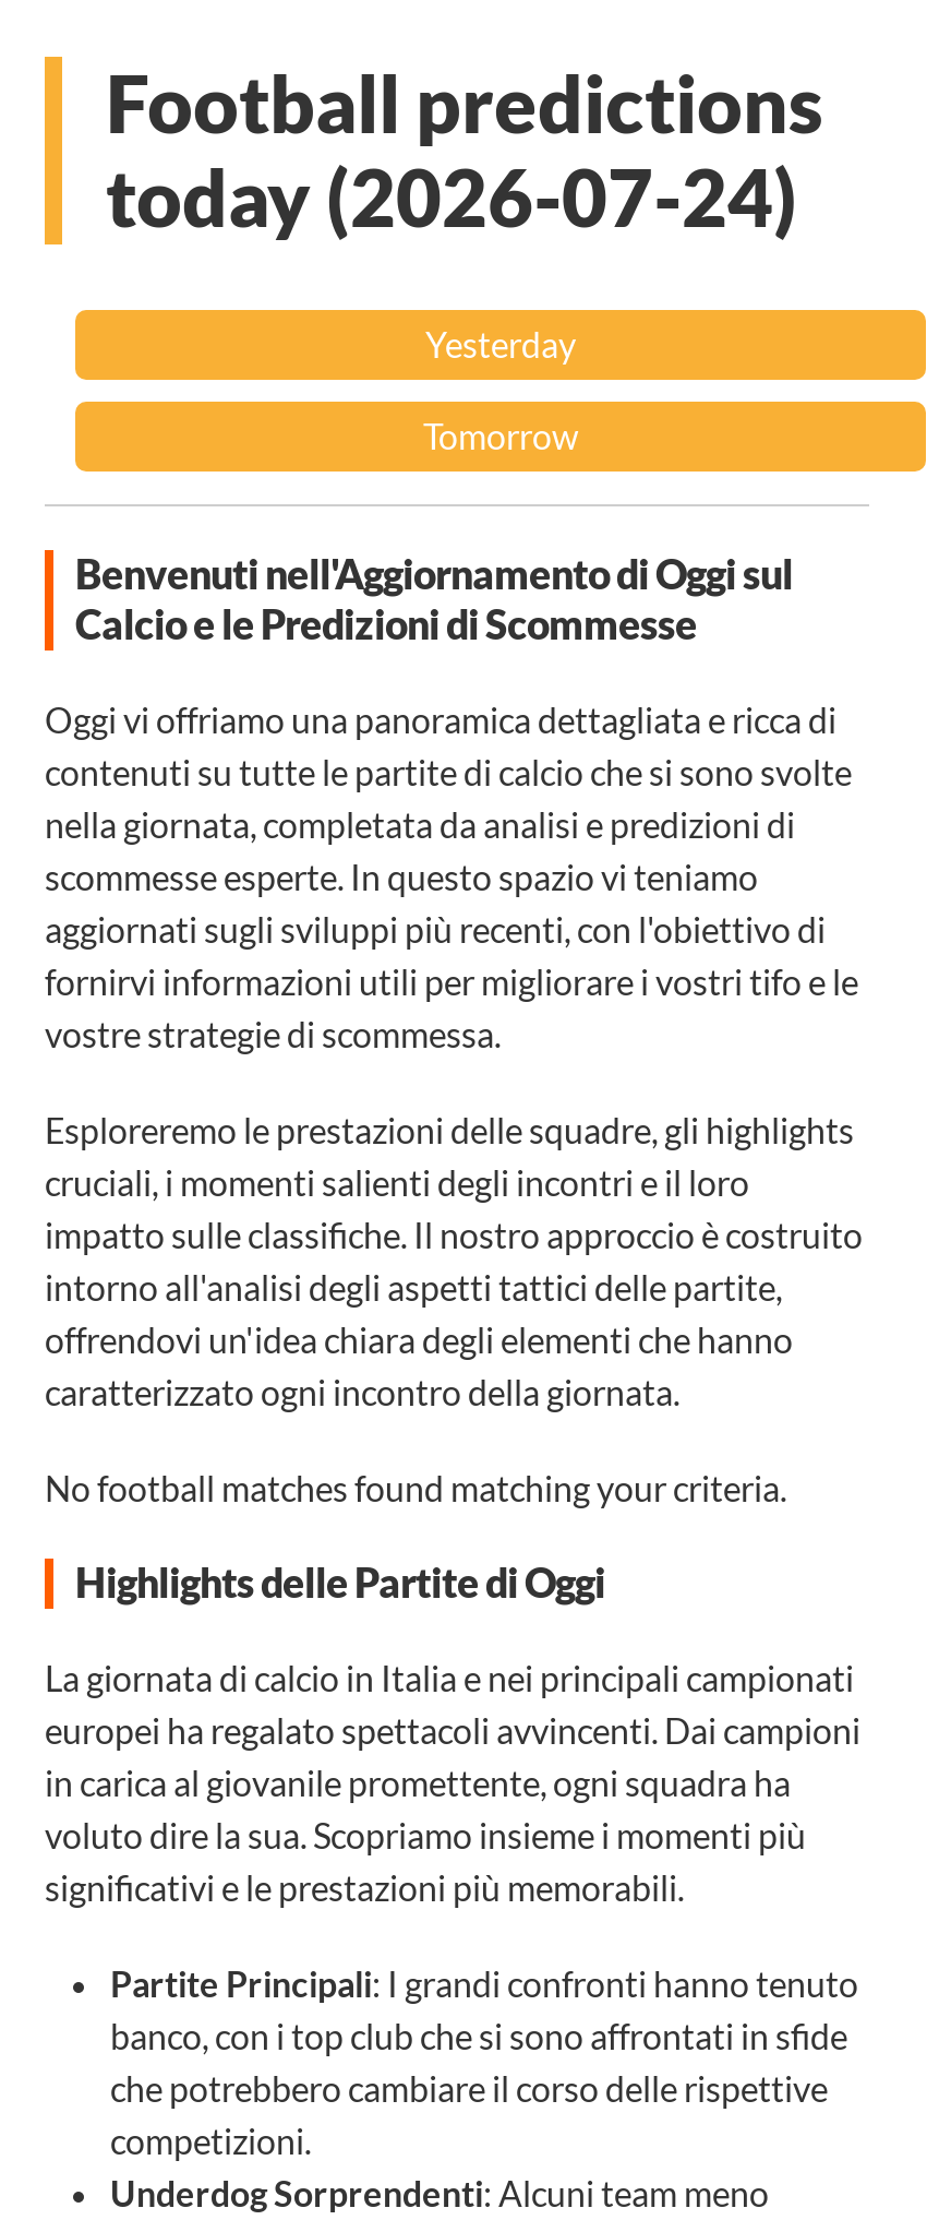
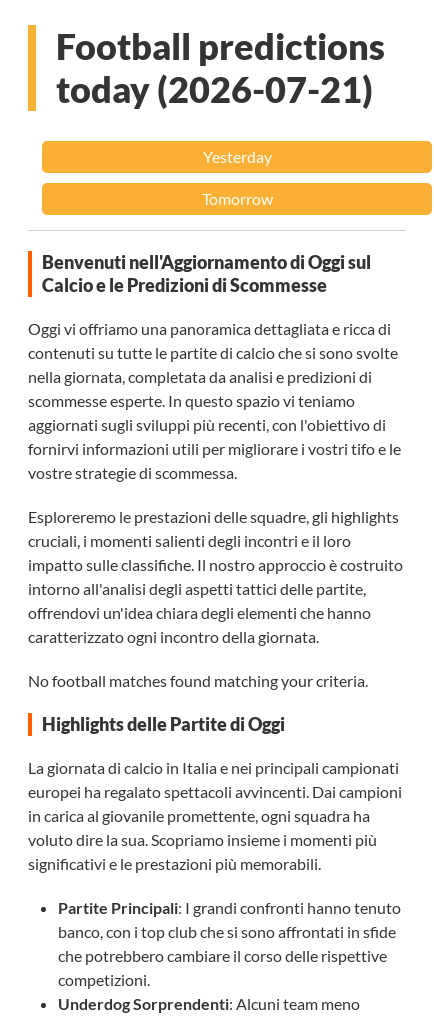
[106,148,797,244] today (2026-07-24) -> [56,67,373,111] today (2026-07-21)

